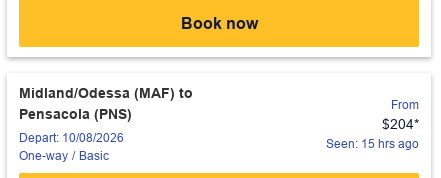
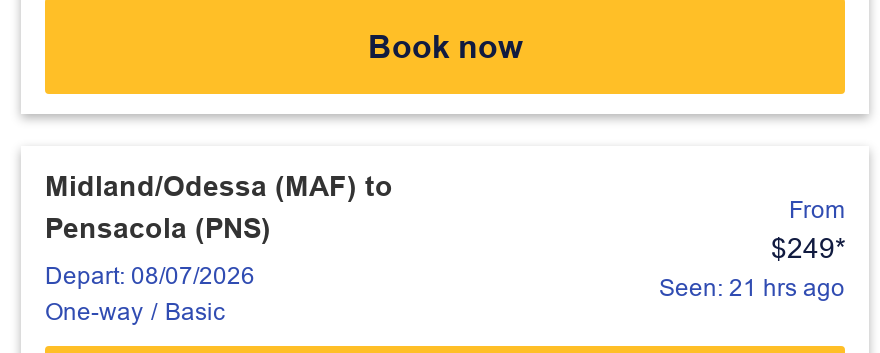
[382,116,419,132] $204* -> [771,231,845,263] $249*
[19,131,124,145] Depart: 10/08/2026 -> [45,262,255,290] Depart: 08/07/2026
[326,137,419,151] Seen: 15 hrs ago -> [659,273,845,301] Seen: 21 hrs ago

